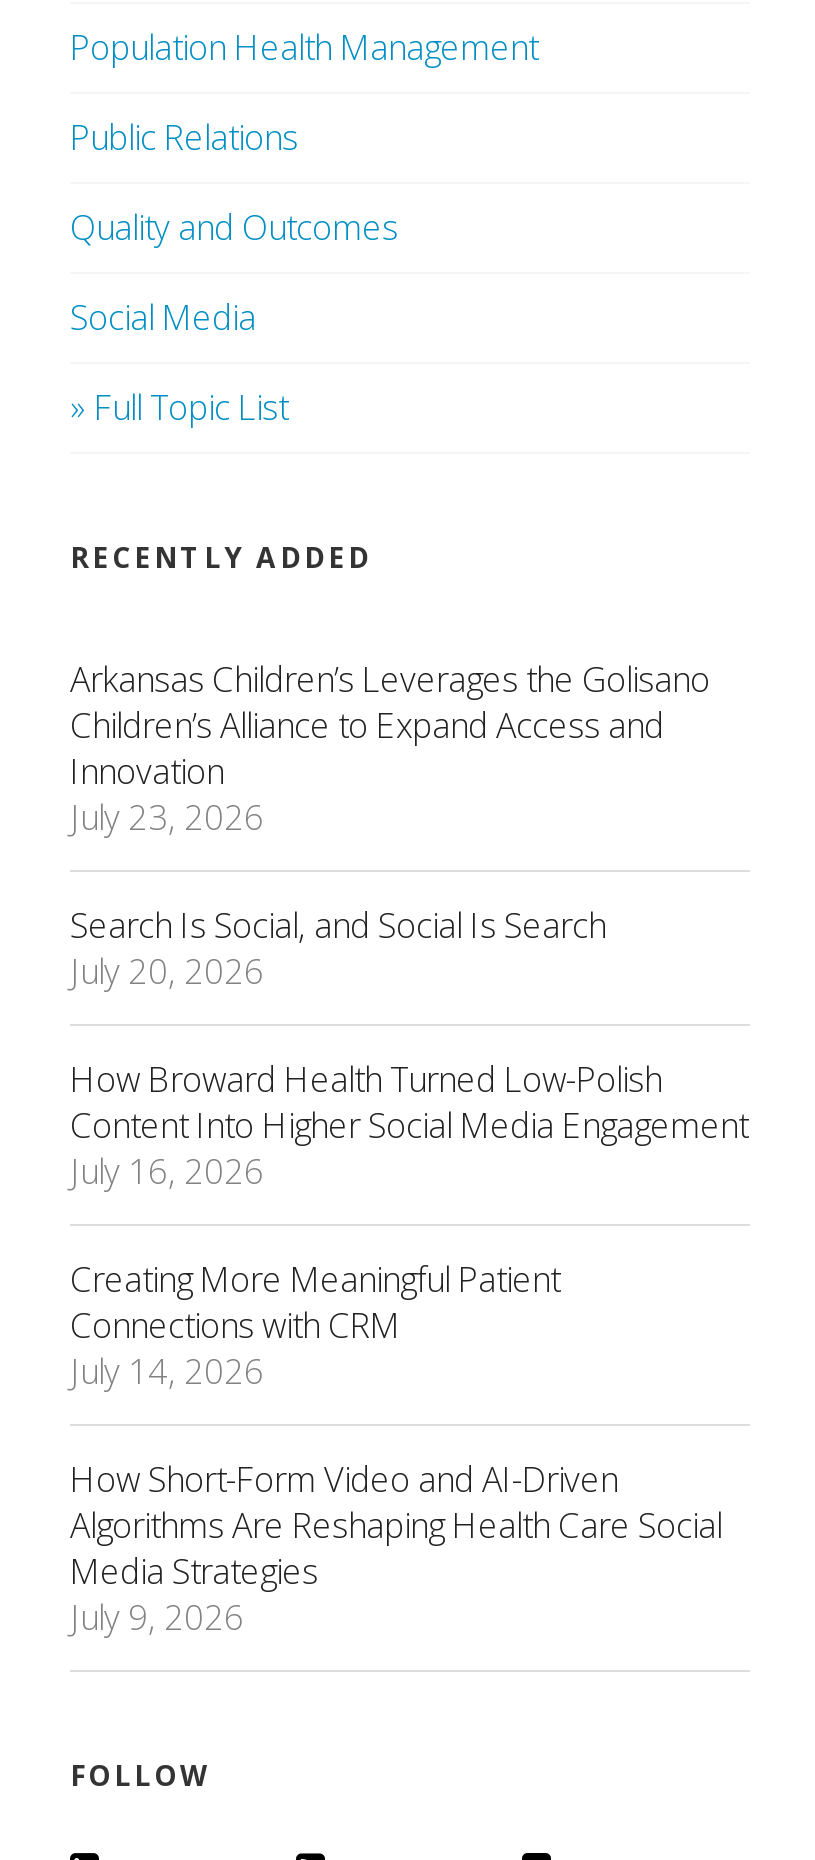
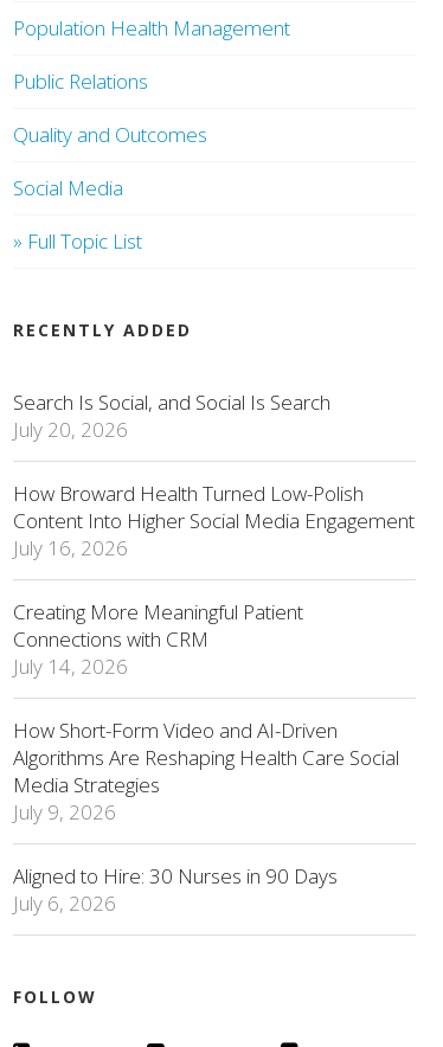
[70,657,710,841] Arkansas Children’s Leverages the Golisano | Children’s Alliance to Expand Access and | Innovation | July 23, 2026 -> none
moved [70,903,748,1641] -> [13,389,415,826]: Search Is Social, and Social Is Search | July 20, 2026 | How Broward Health Turned Low-Polish | ... | Media Strategies | July 9, 2026
none -> [13,863,338,917] Aligned to Hire: 30 Nurses in 90 Days | July 6, 2026

